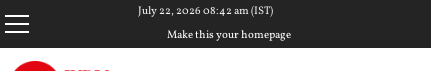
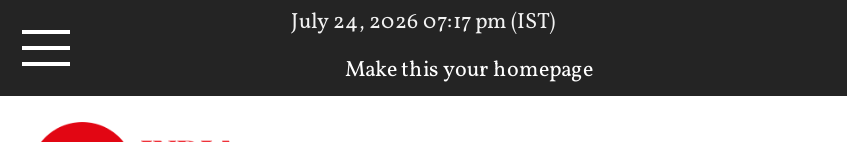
[138,4,273,19] July 22, 2026 08:42 am (IST) -> [291,8,555,38] July 24, 2026 07:17 pm (IST)

